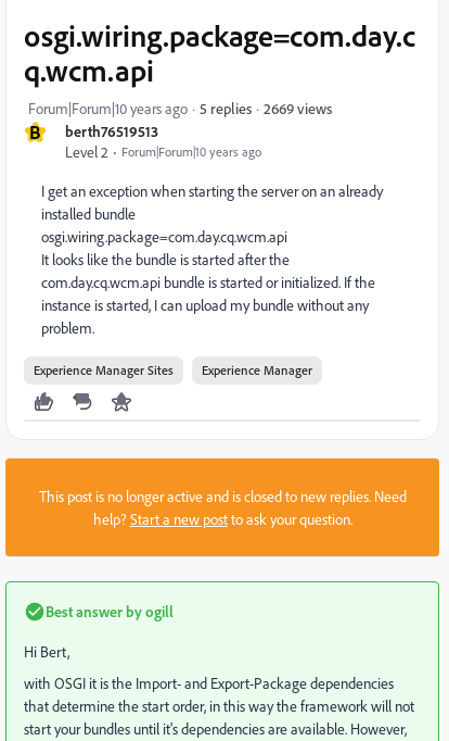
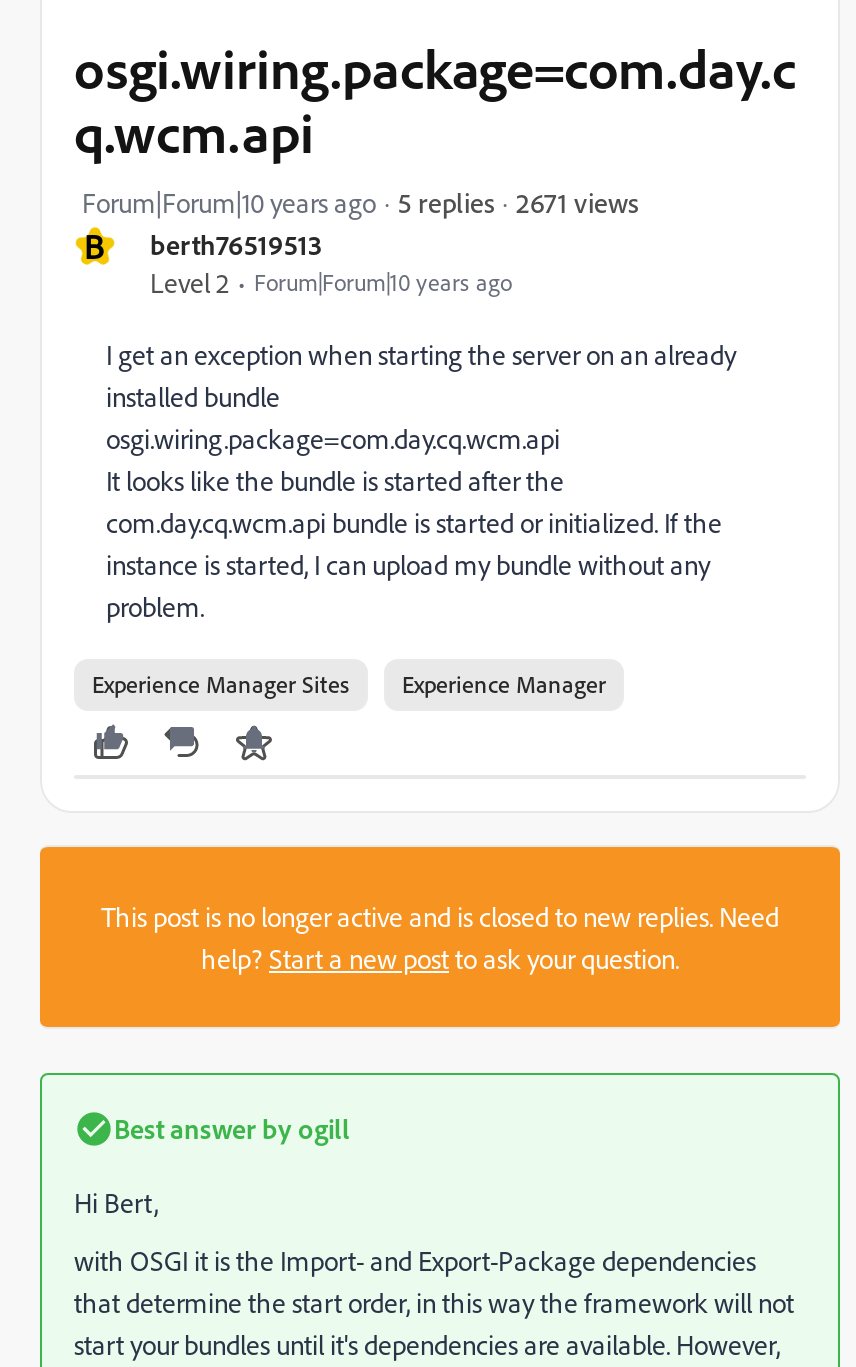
[264,98,332,117] 2669 views -> [516,184,638,218] 2671 views

